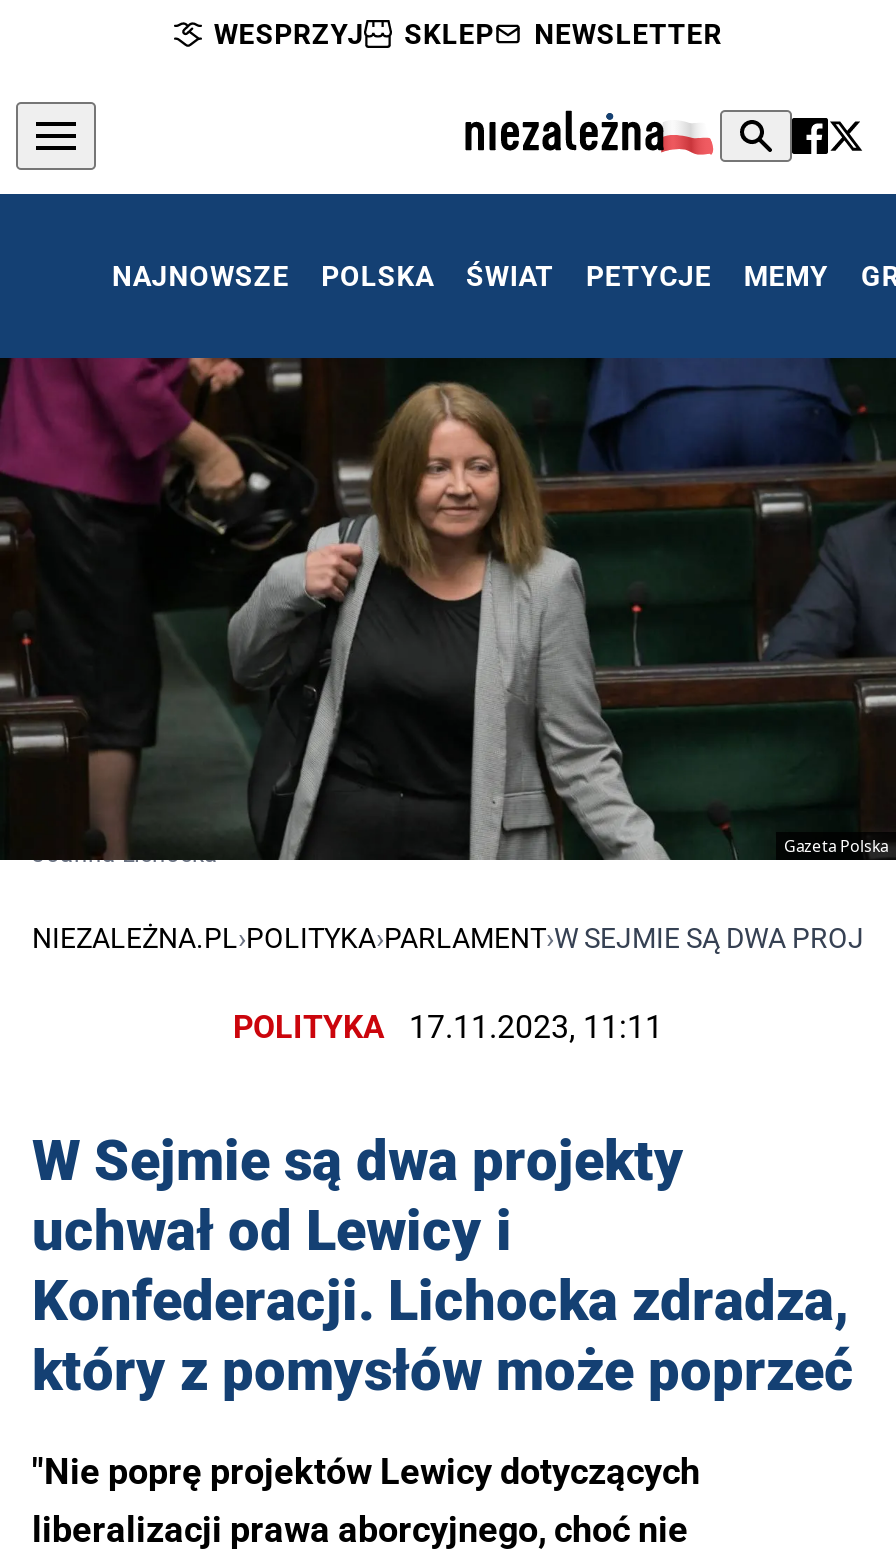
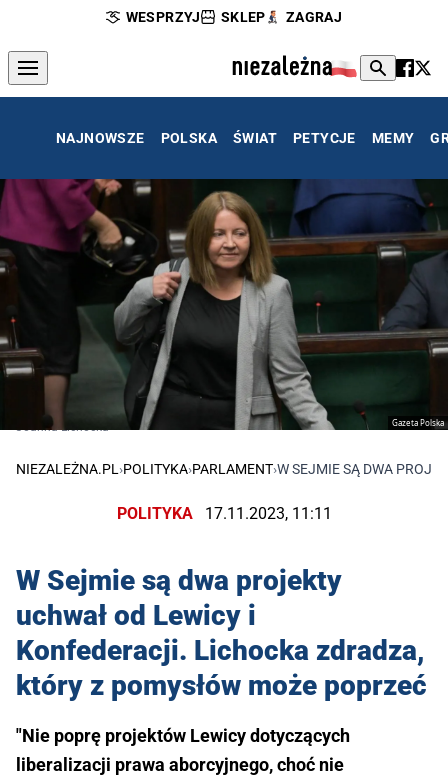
[534,18,722,50] NEWSLETTER -> [286,9,342,25] ZAGRAJ

